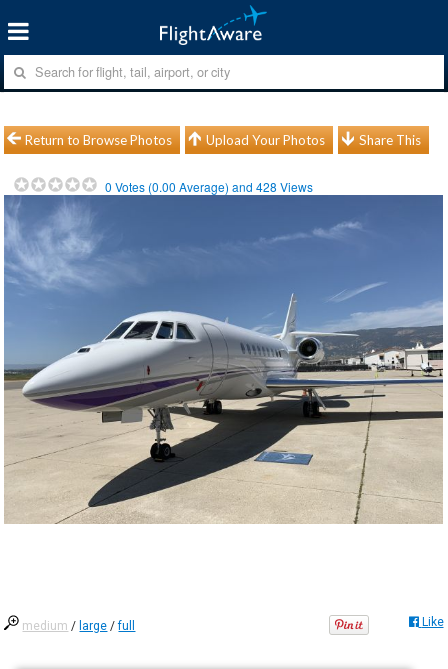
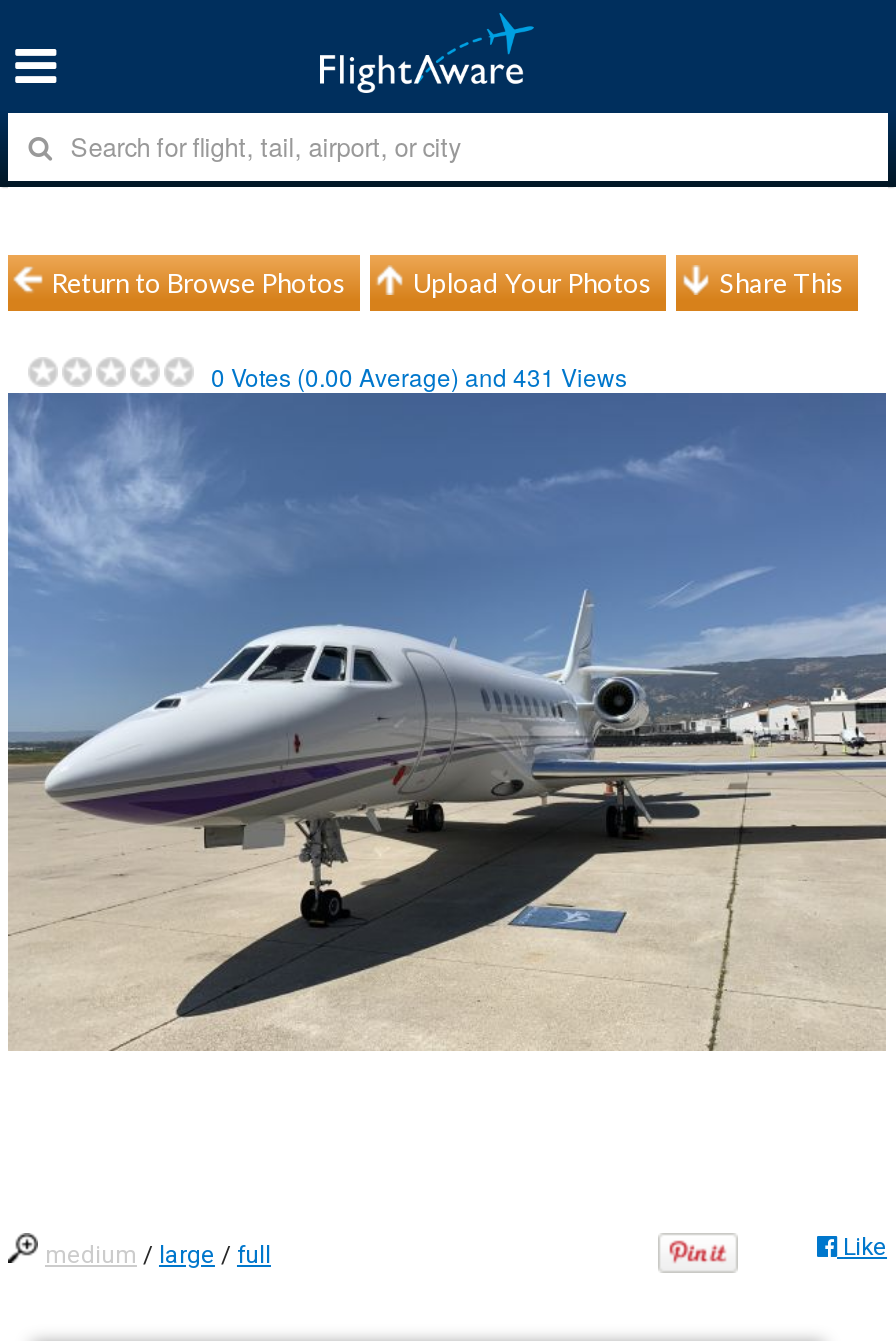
[105,178,319,195] 0 Votes (0.00 Average) and 428 Views -> [211,359,639,393] 0 Votes (0.00 Average) and 431 Views

